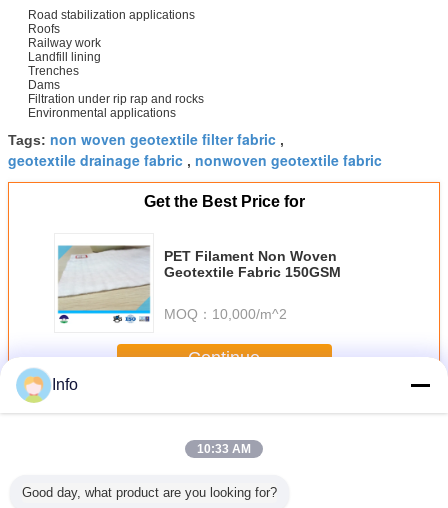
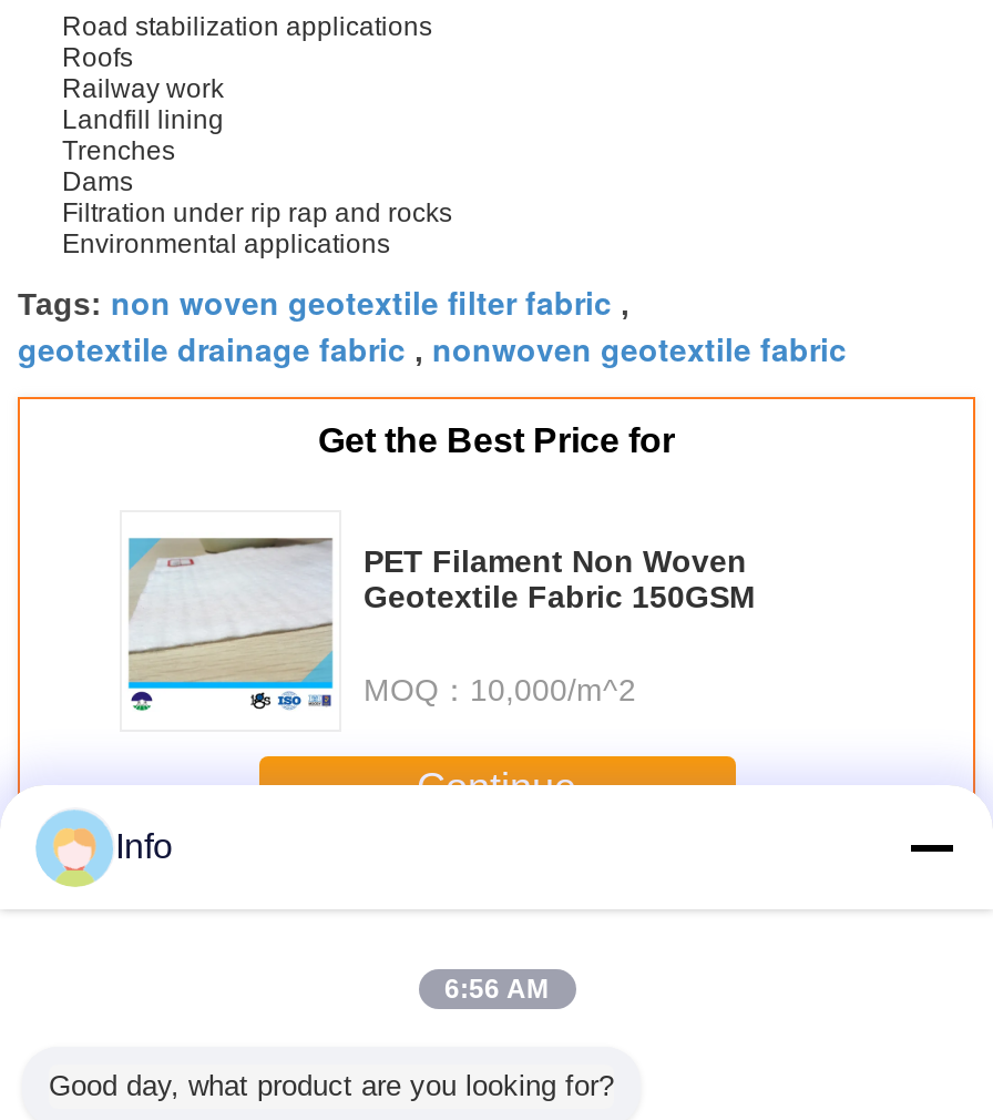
[197,442,251,456] 10:33 AM -> [444,974,549,1005] 6:56 AM

